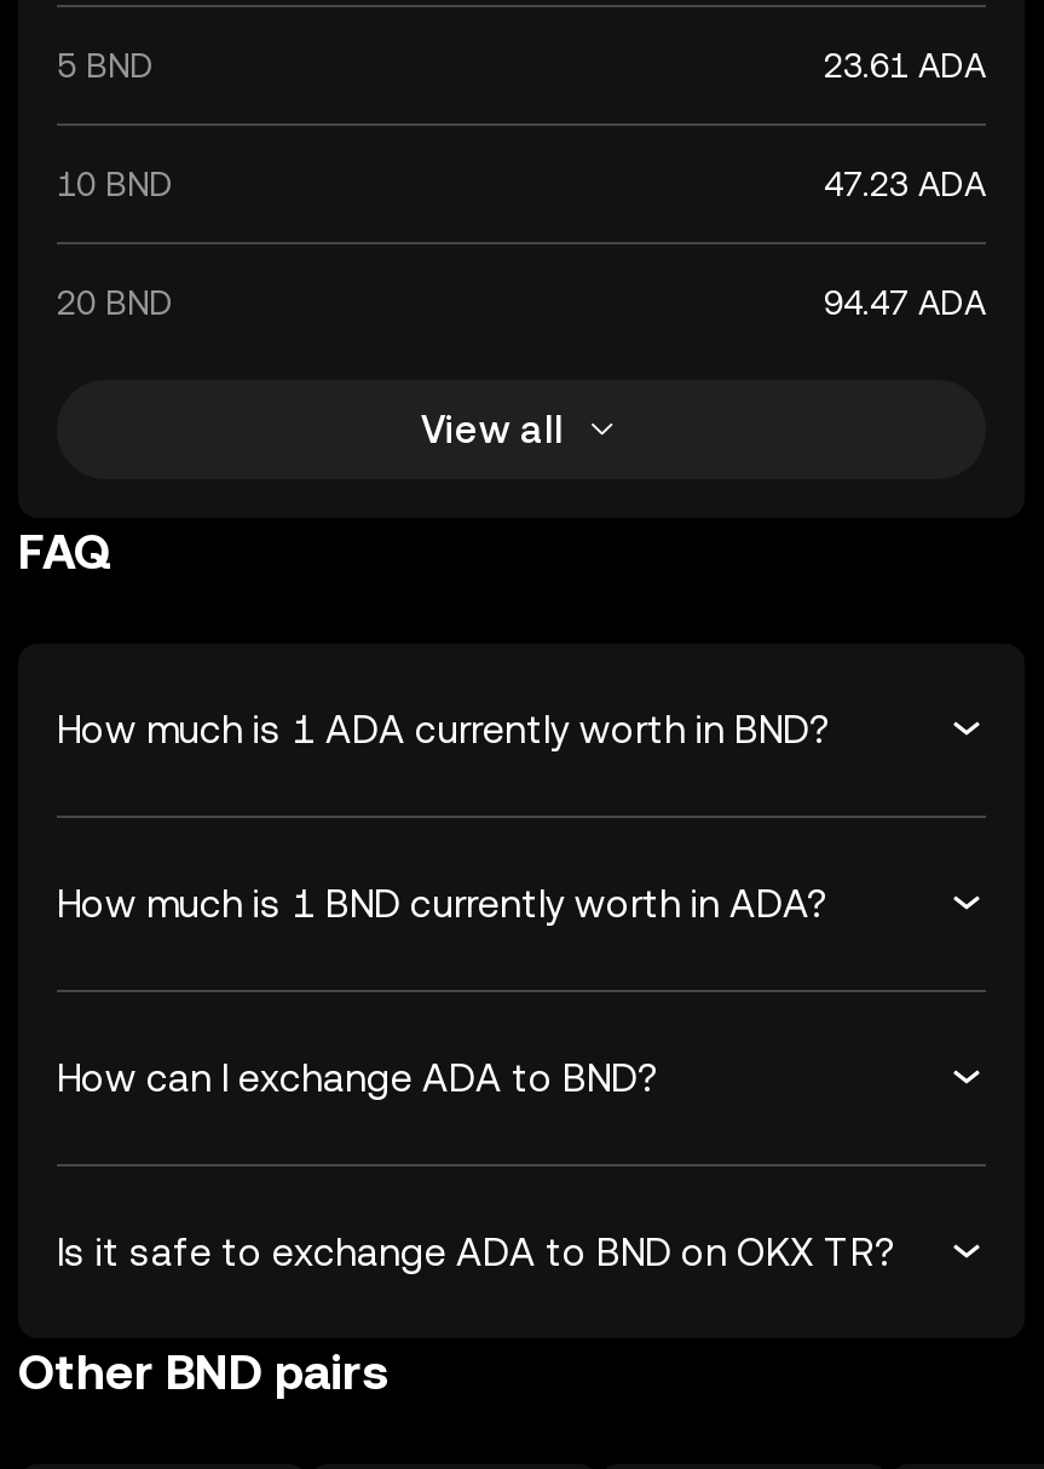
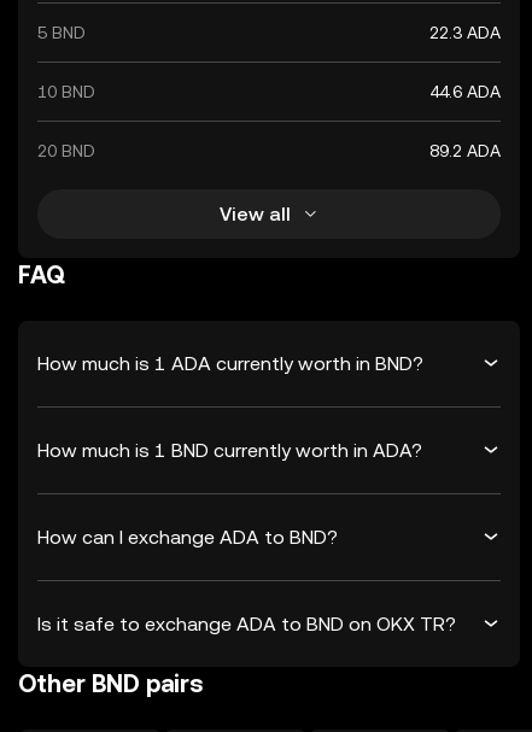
[824,46,986,85] 23.61 ADA -> [429,23,501,42] 22.3 ADA
[824,165,986,203] 47.23 ADA -> [429,82,501,101] 44.6 ADA
[824,283,986,322] 94.47 ADA -> [429,141,501,160] 89.2 ADA

